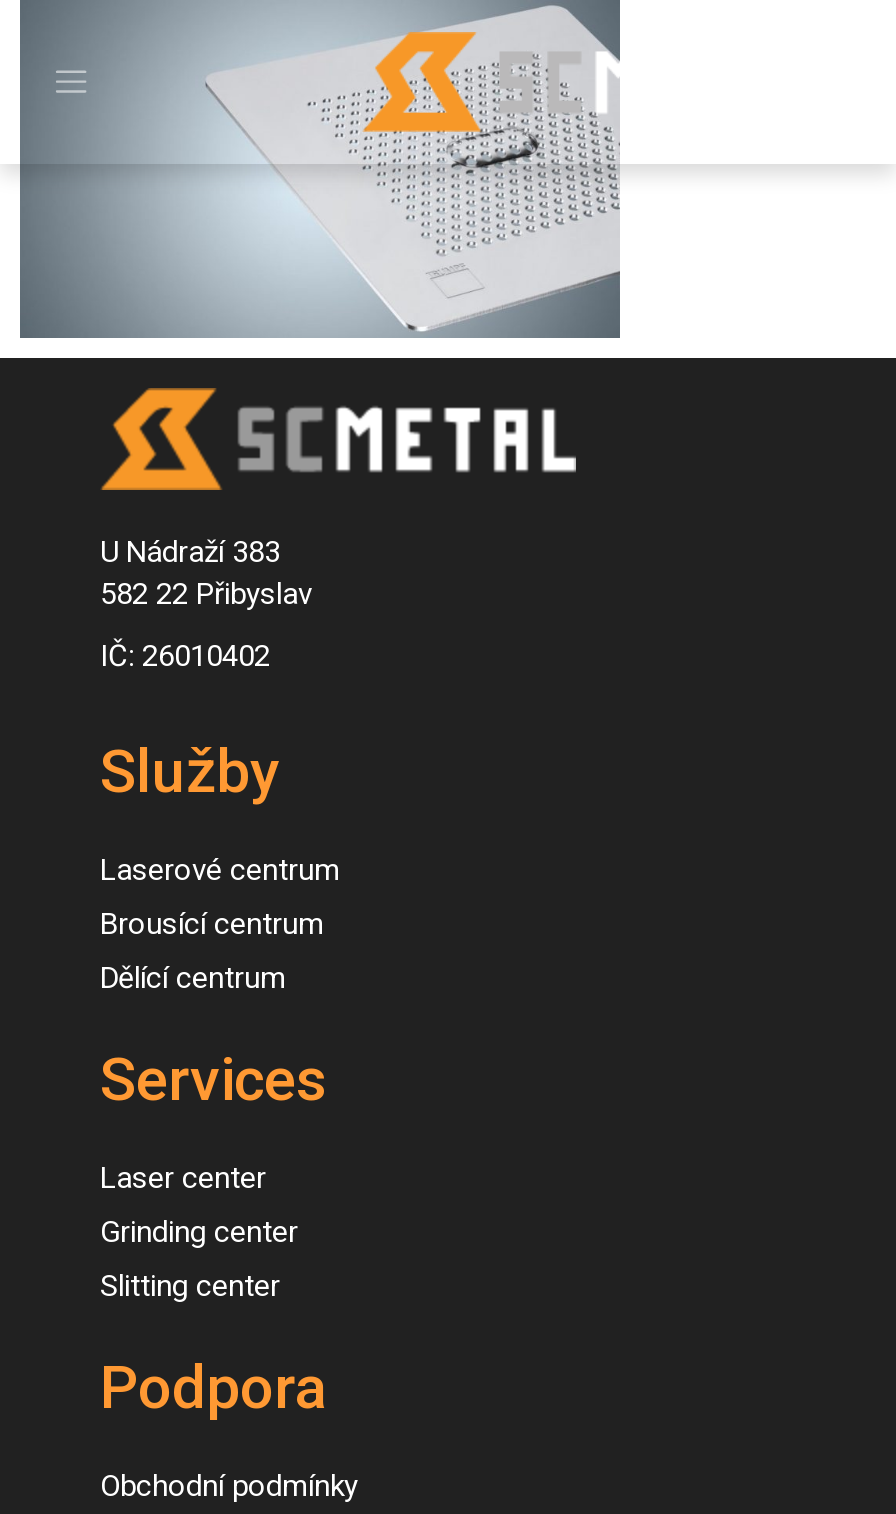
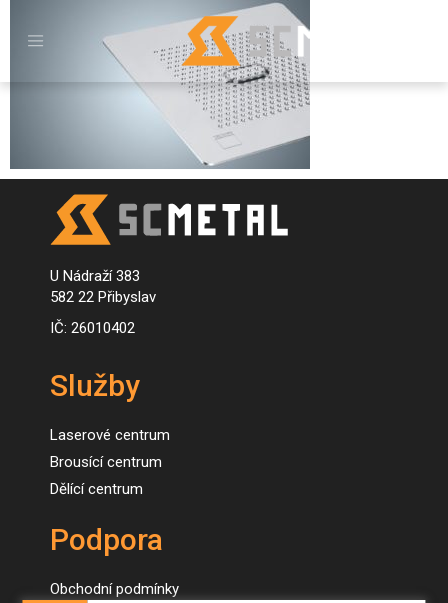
[100,1044,326,1304] Services | Laser center | Grinding center | Slitting center -> none

